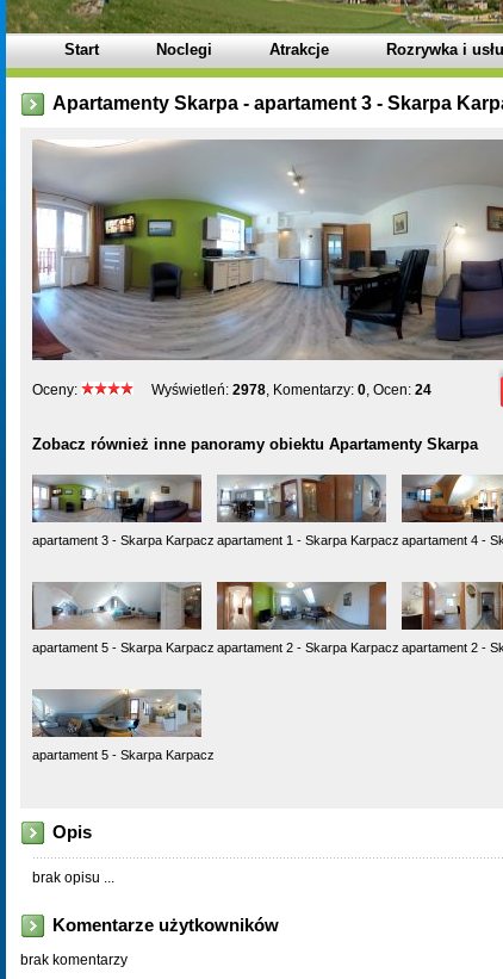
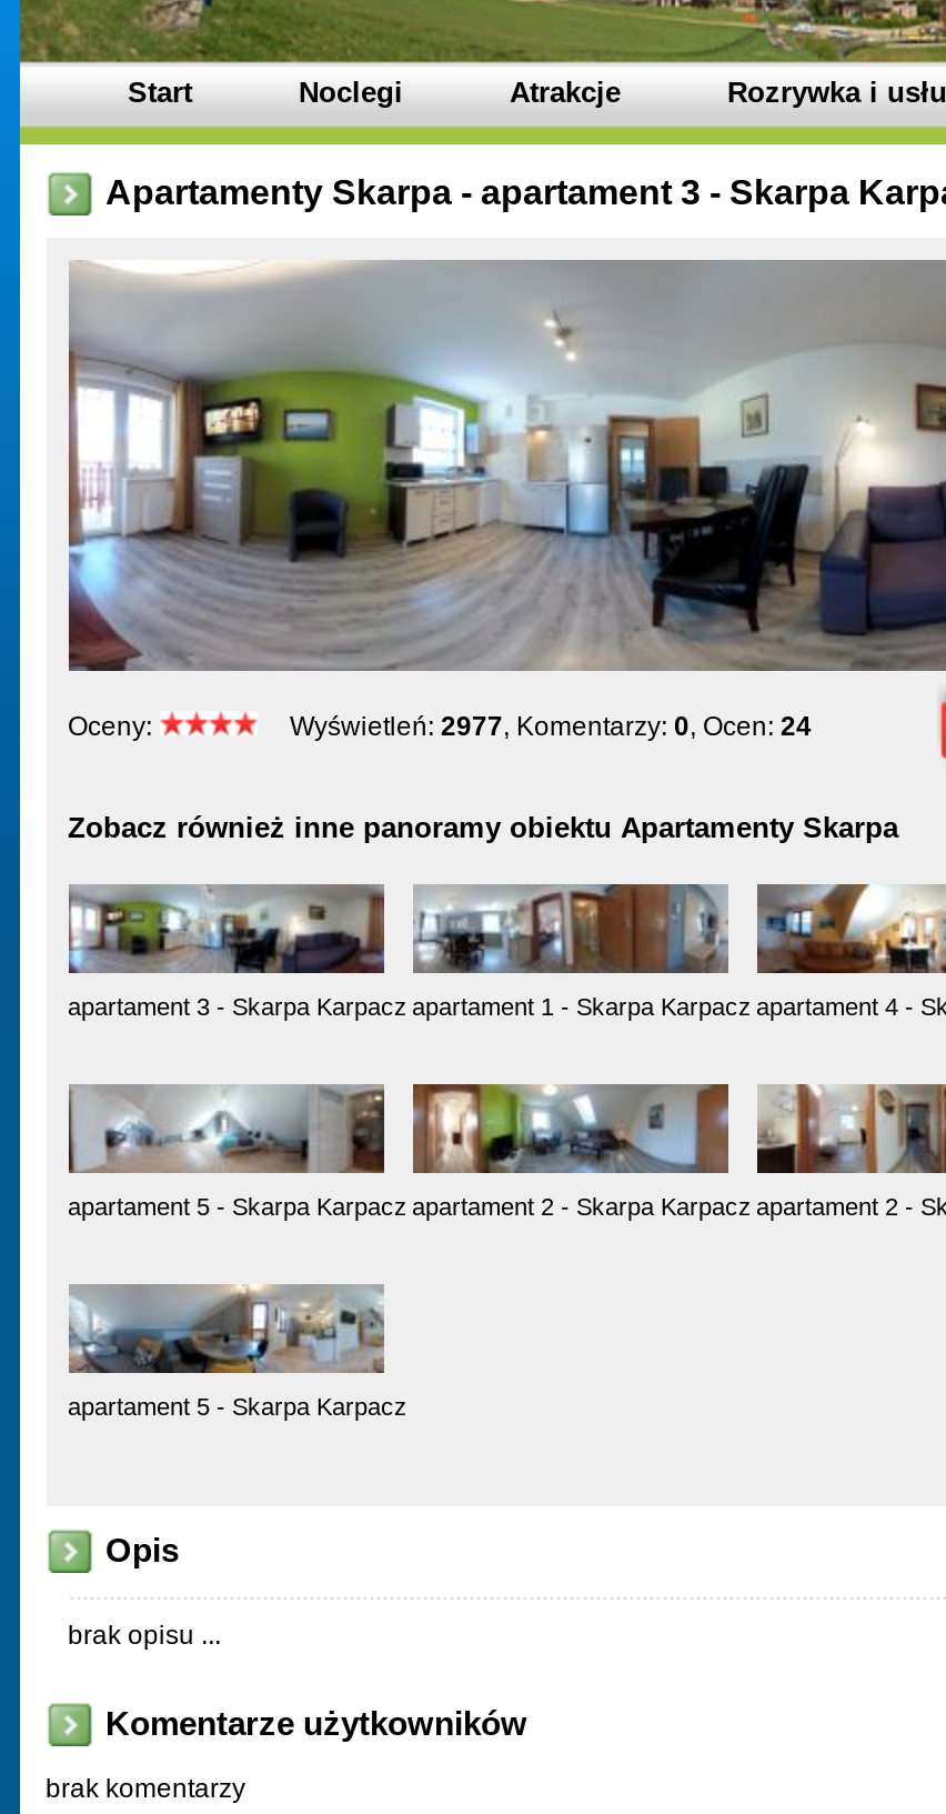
[151,382,431,398] Wyświetleń: 2978, Komentarzy: 0, Ocen: 24 -> [290,711,812,742] Wyświetleń: 2977, Komentarzy: 0, Ocen: 24

